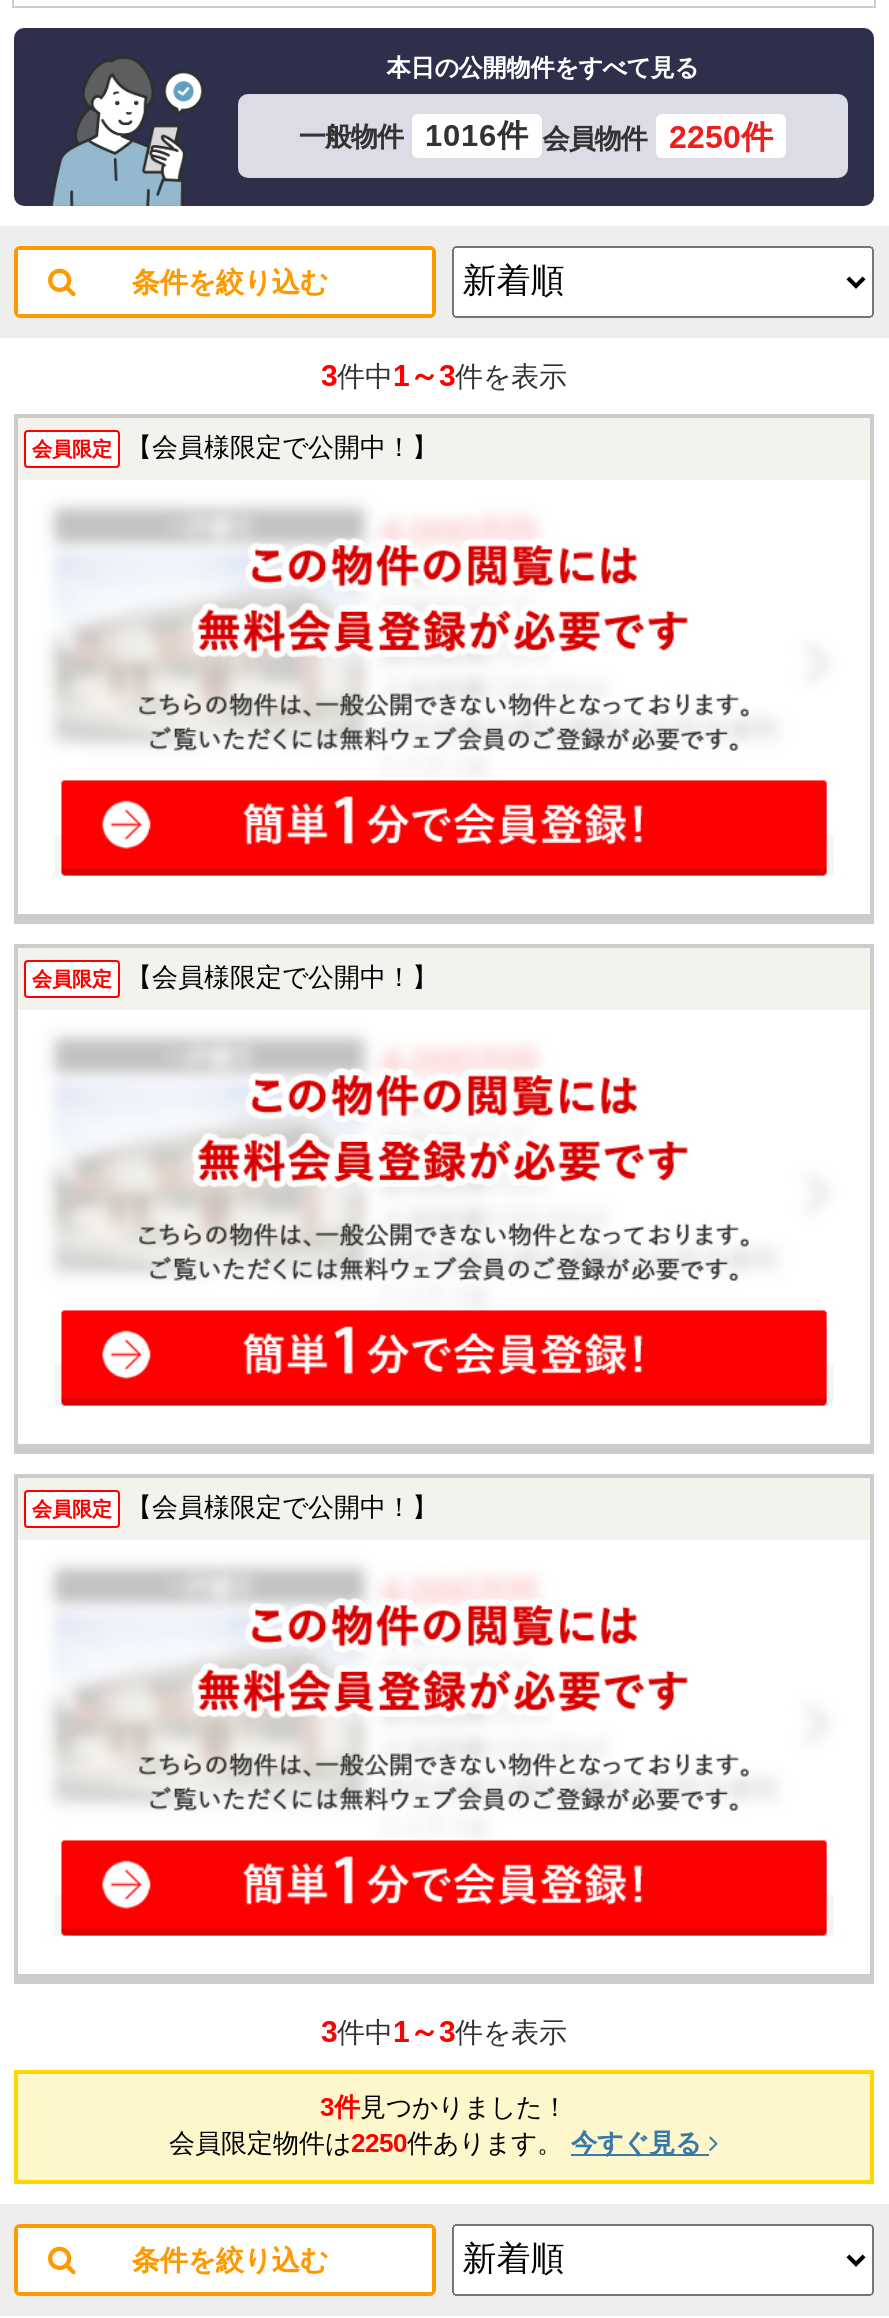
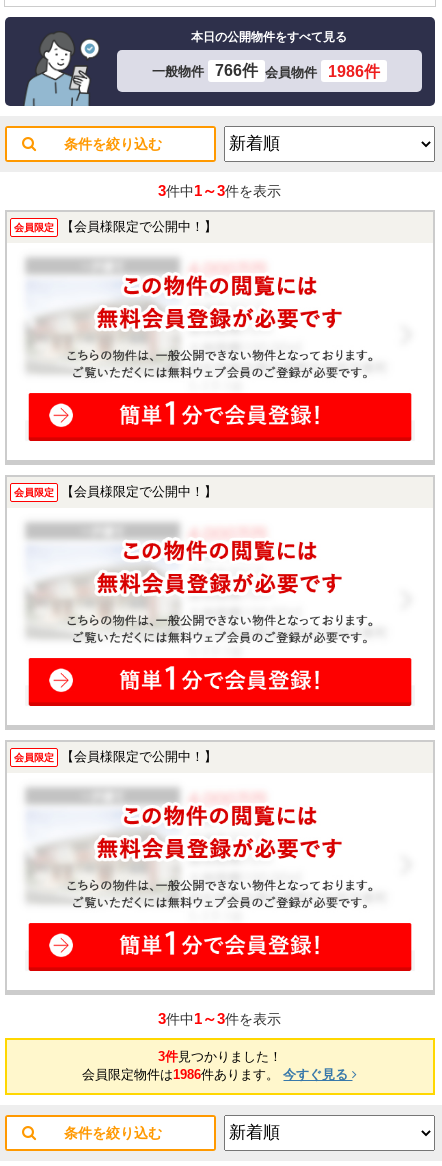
[425,118,647,154] 1016件 会員物件 -> [215,62,317,80] 766件 会員物件
[669,118,773,154] 2250件 -> [328,62,380,80] 1986件
[169,2129,709,2159] 会員限定物件は2250件あります。今すぐ見る -> [82,1067,352,1082] 会員限定物件は1986件あります。今すぐ見る

